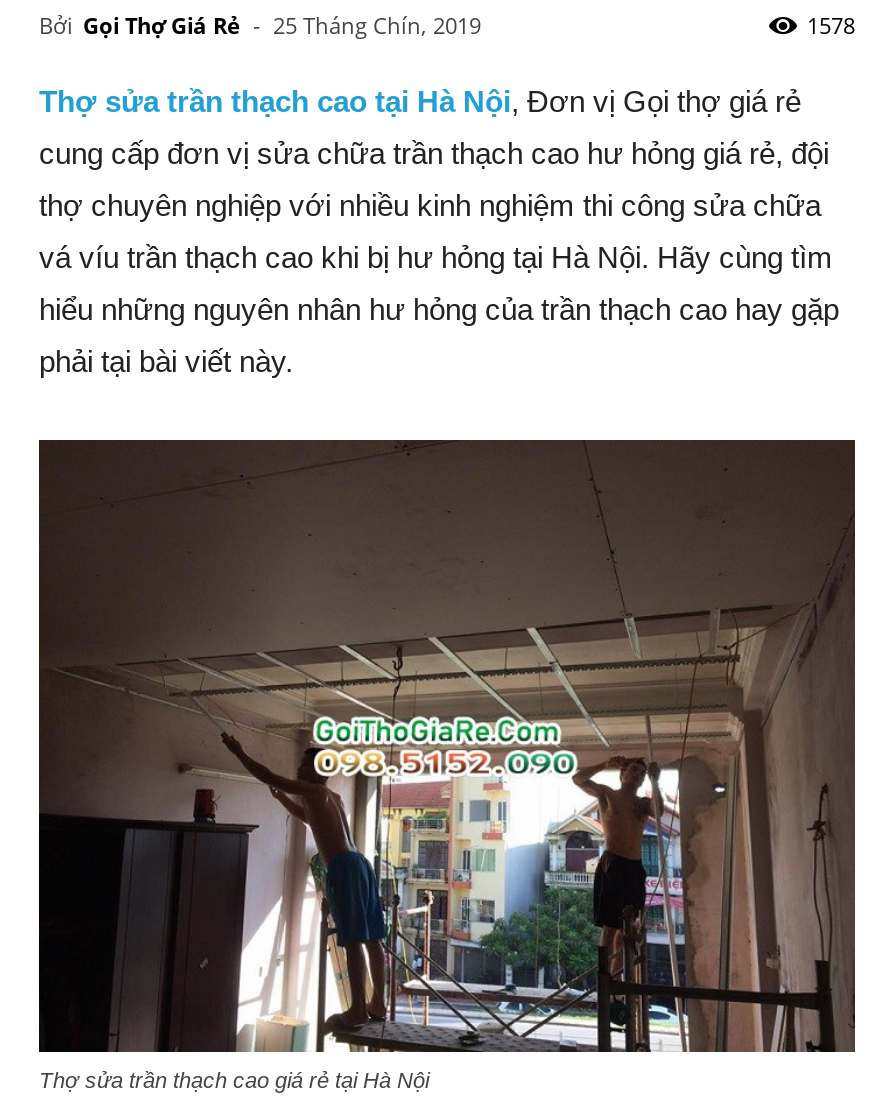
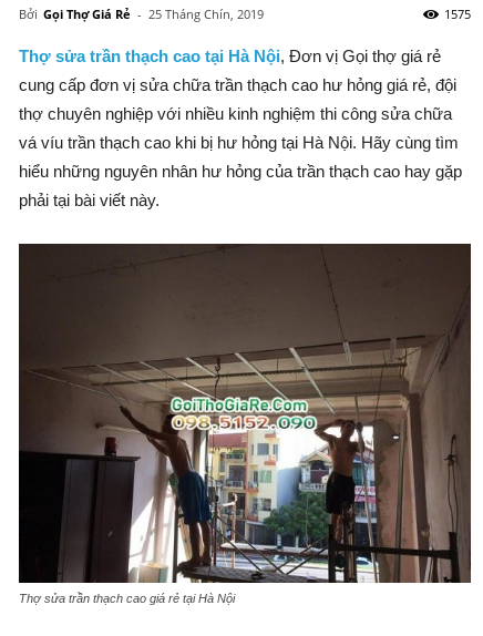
[807,10,855,40] 1578 -> [444,6,471,22] 1575

